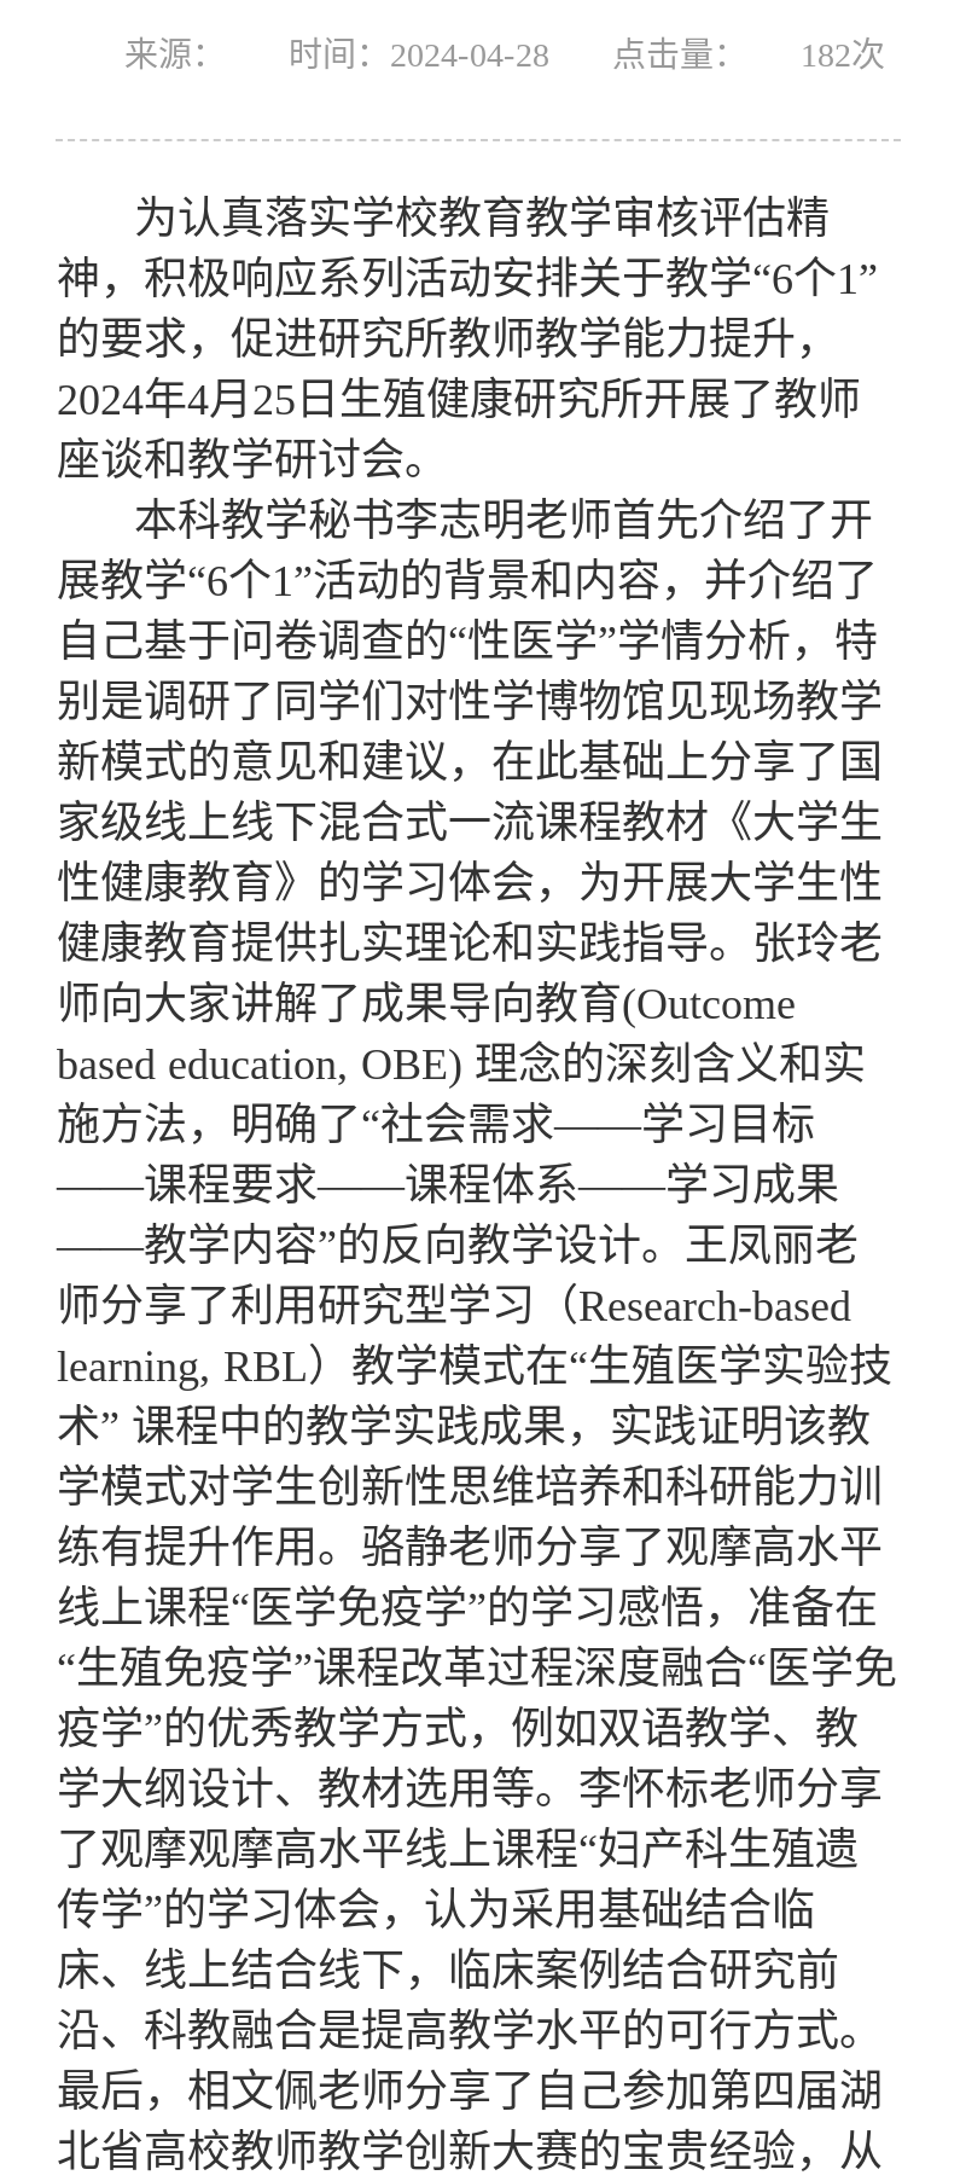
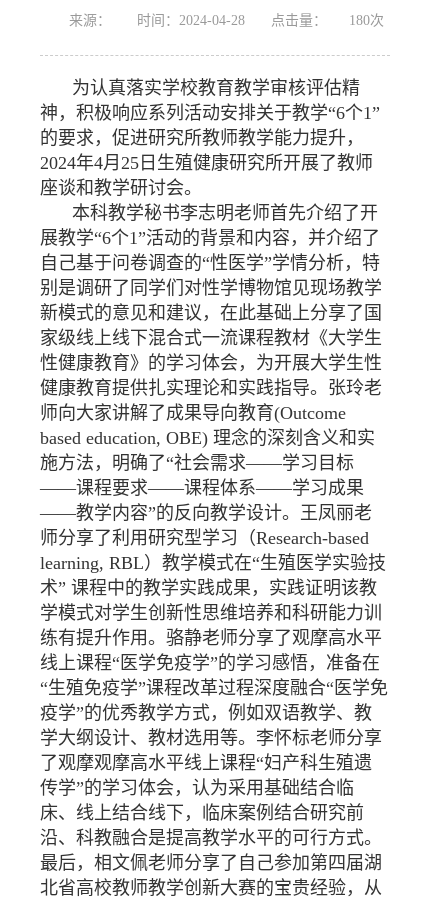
[124,36,885,72] 来源： 时间：2024-04-28 点击量： 182次 -> [68,12,383,27] 来源： 时间：2024-04-28 点击量： 180次

